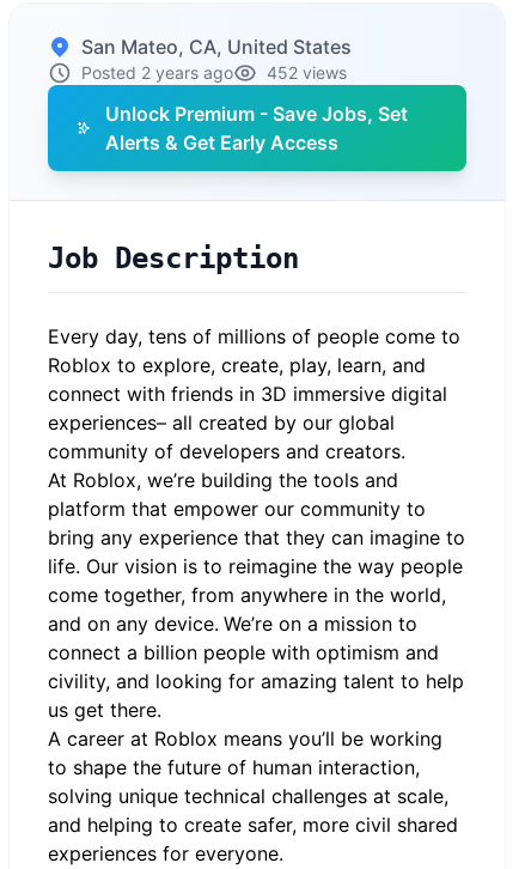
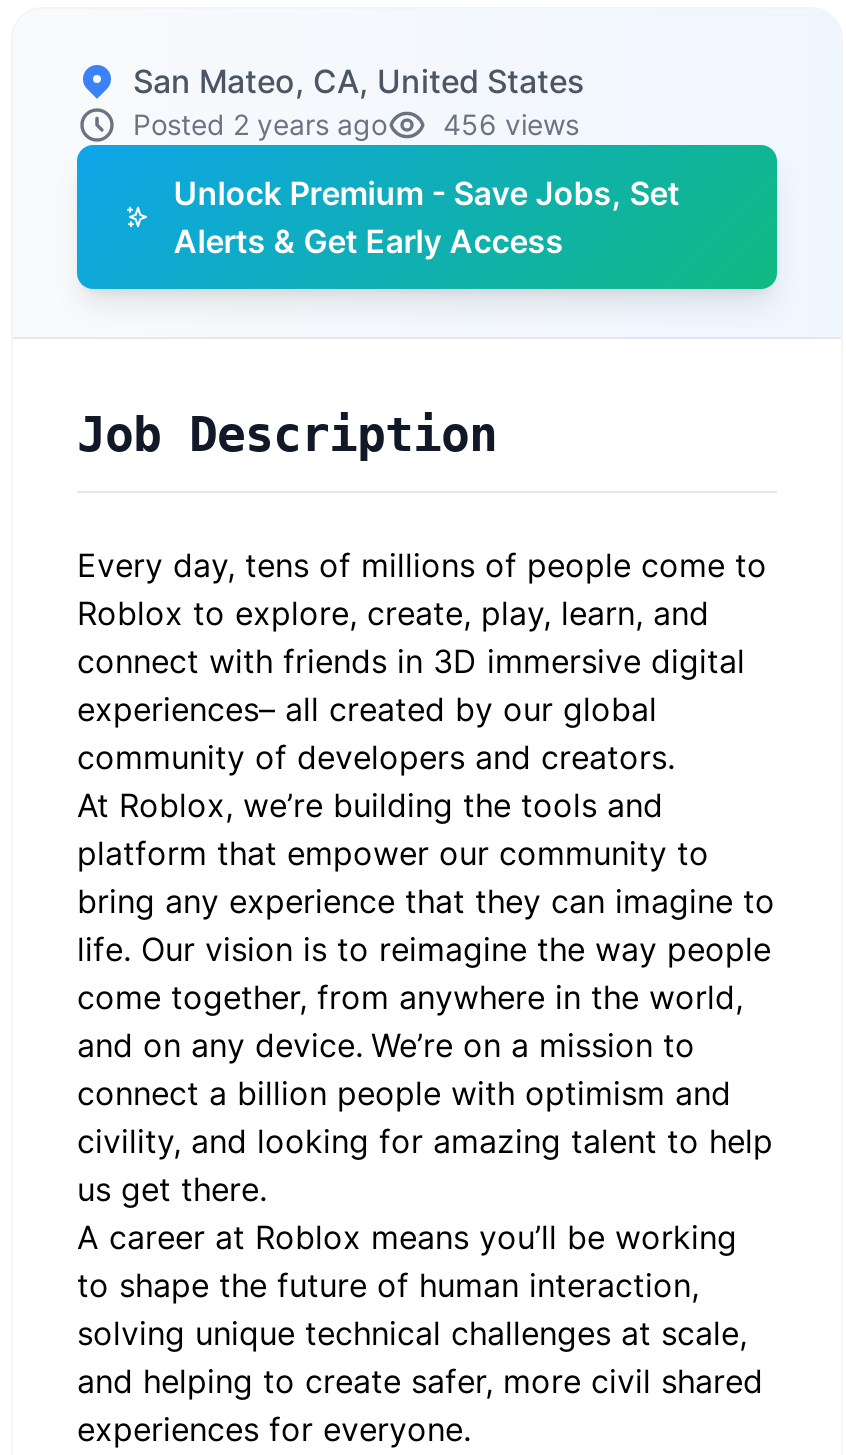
[81,62,347,83] Posted 2 years ago 452 views -> [133,107,579,141] Posted 2 years ago 456 views

